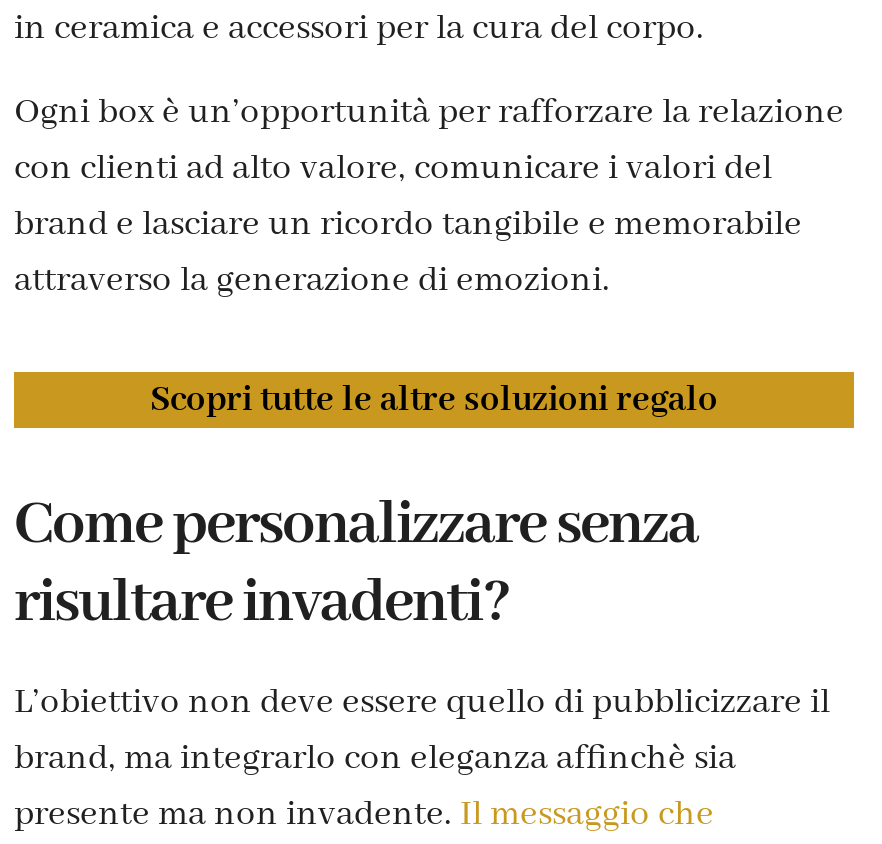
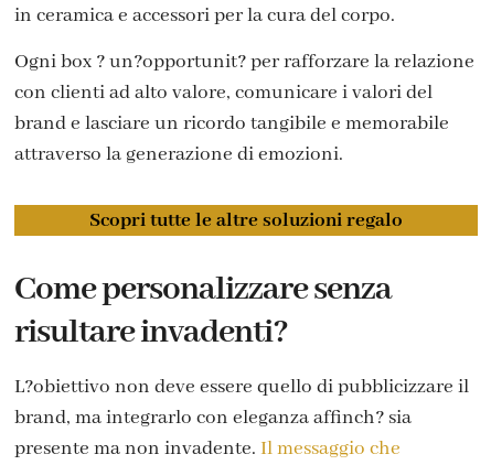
[14,91,844,135] Ogni box è un’opportunità per rafforzare la relazione -> [14,50,474,74] Ogni box ? un?opportunit? per rafforzare la relazione
[14,680,830,724] L’obiettivo non deve essere quello di pubblicizzare il -> [14,374,469,399] L?obiettivo non deve essere quello di pubblicizzare il
[14,736,736,780] brand, ma integrarlo con eleganza affinchè sia -> [14,405,412,430] brand, ma integrarlo con eleganza affinch? sia

